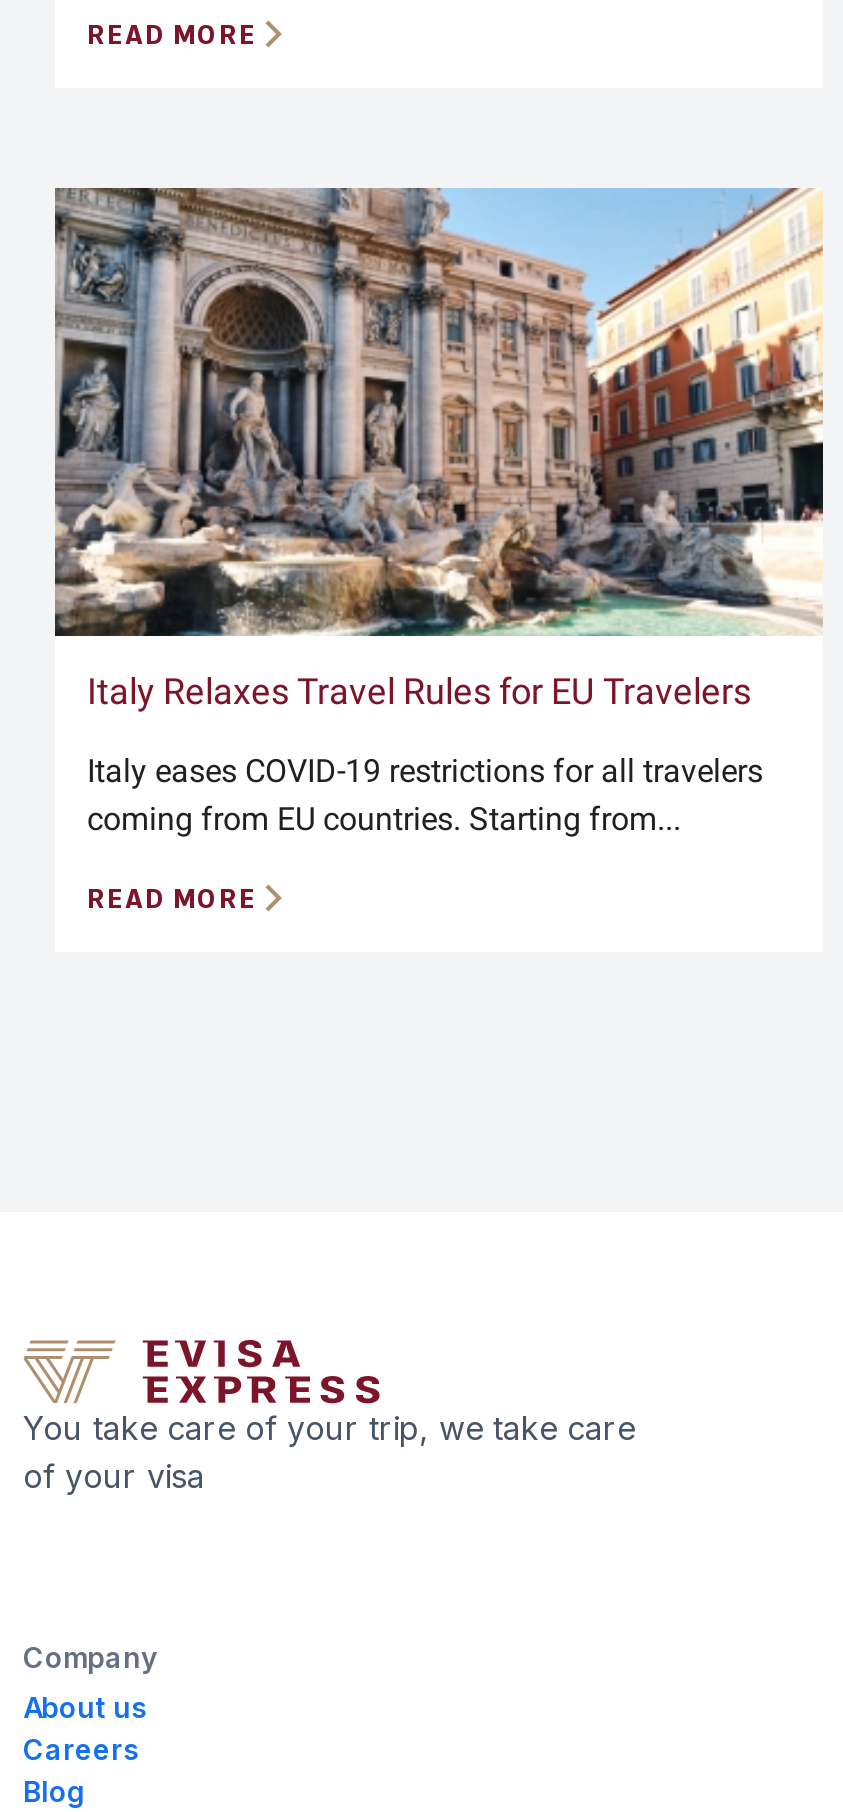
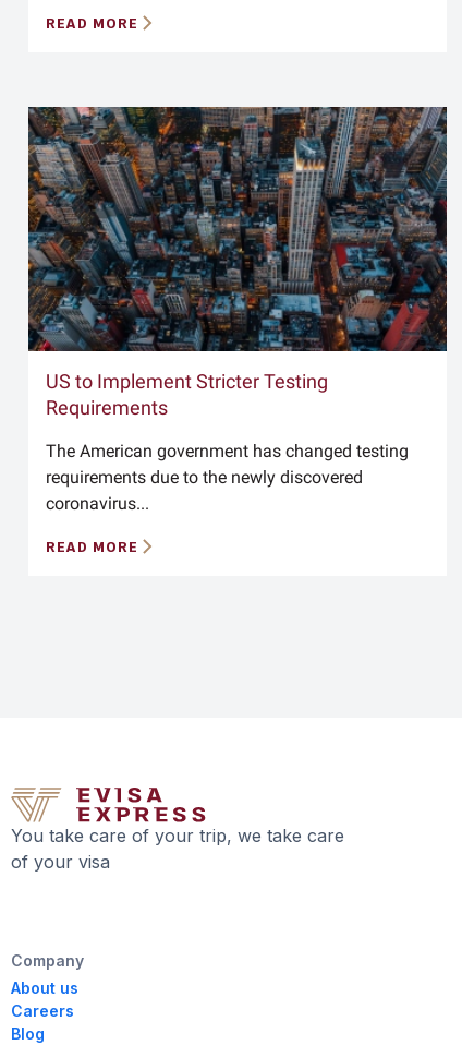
[53,186,825,712] [image] | Italy Relaxes Travel Rules for EU Travelers -> [28,106,448,419] [image] | US to Implement Stricter Testing | Requirements
[87,752,763,838] Italy eases COVID-19 restrictions for all travelers | coming from EU countries. Starting from... -> [46,440,409,514] The American government has changed testing | requirements due to the newly discovered | coronavirus...

